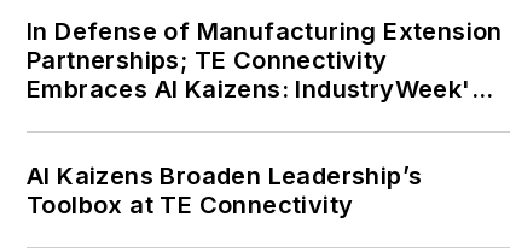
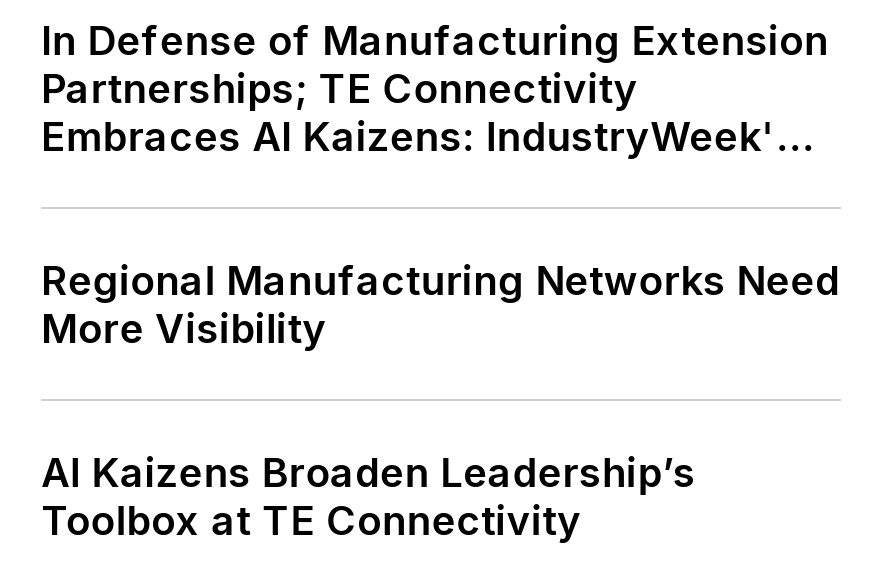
none -> [41,257,840,353] Regional Manufacturing Networks Need | More Visibility

